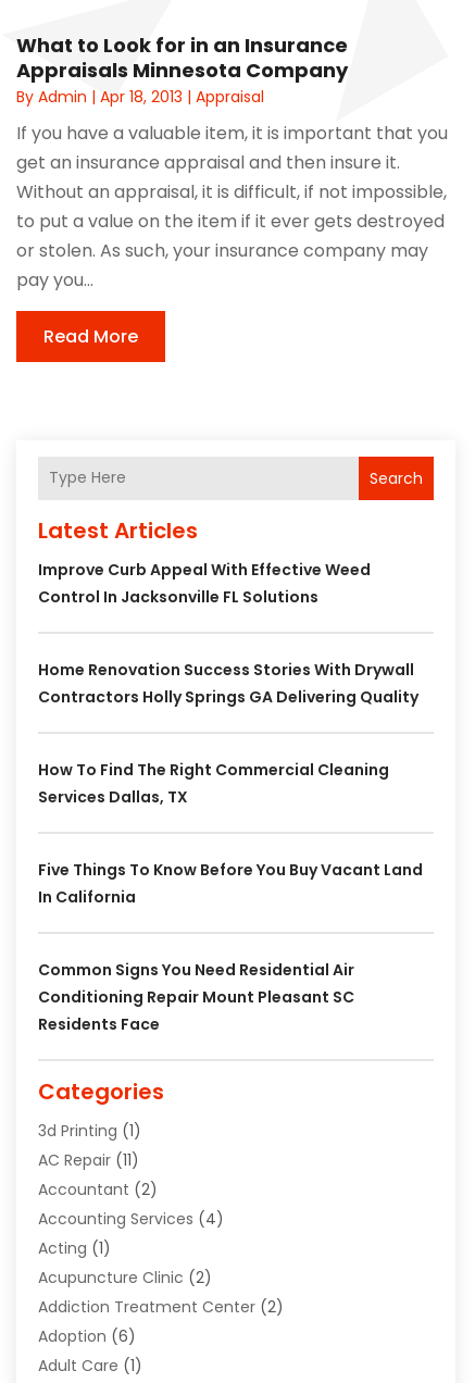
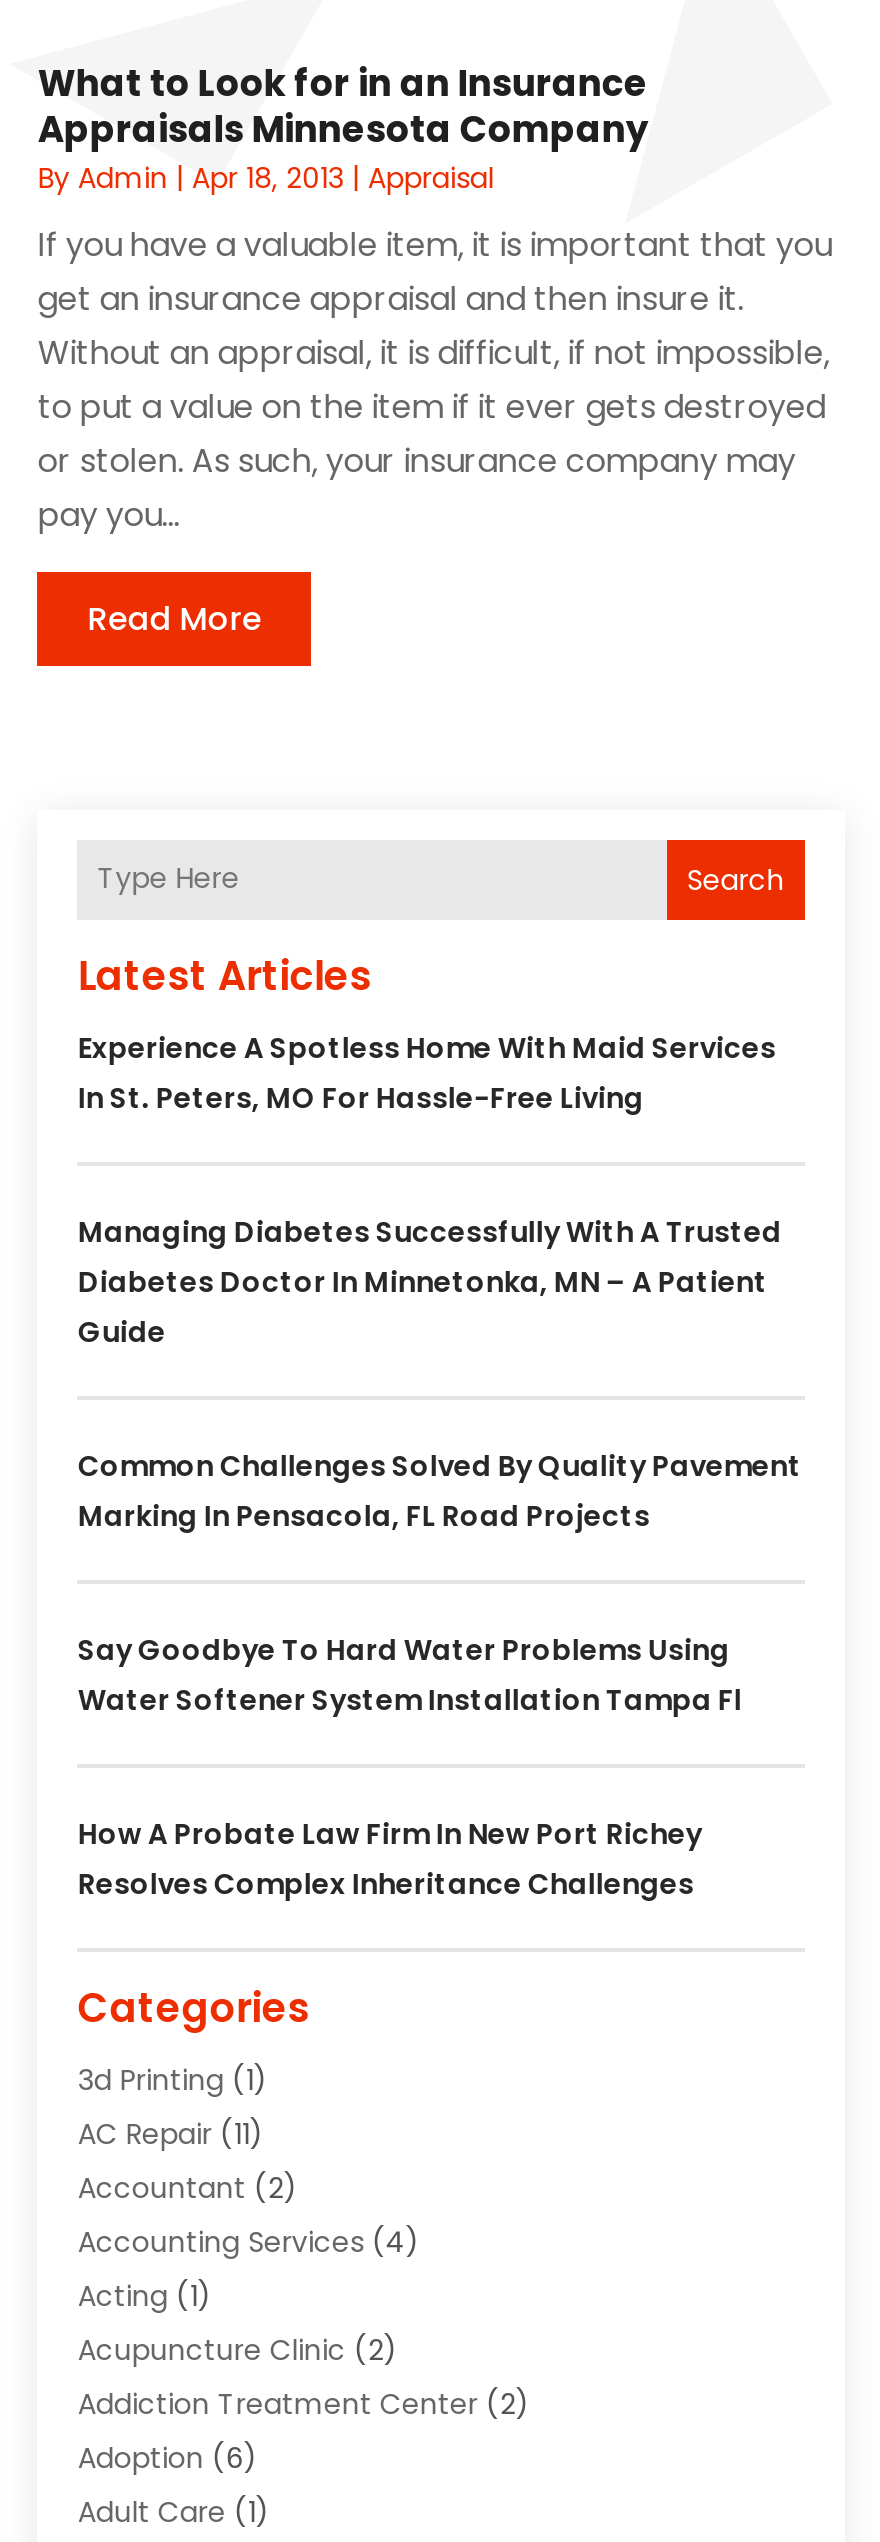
[38,559,371,608] Improve Curb Appeal With Effective Weed | Control In Jacksonville FL Solutions -> [78,1028,776,1118] Experience A Spotless Home With Maid Services | In St. Peters, MO For Hassle-Free Living
[38,659,419,708] Home Renovation Success Stories With Drywall | Contractors Holly Springs GA Delivering Quality -> [78,1212,782,1352] Managing Diabetes Successfully With A Trusted | Diabetes Doctor In Minnetonka, MN – A Patient | Guide
[38,759,390,808] How To Find The Right Commercial Cleaning | Services Dallas, TX -> [78,1446,802,1536] Common Challenges Solved By Quality Pavement | Marking In Pensacola, FL Road Projects
[38,859,423,908] Five Things To Know Before You Buy Vacant Land | In California -> [78,1630,742,1720] Say Goodbye To Hard Water Problems Using | Water Softener System Installation Tampa Fl
[38,959,355,1035] Common Signs You Need Residential Air | Conditioning Repair Mount Pleasant SC | Residents Face -> [78,1814,702,1904] How A Probate Law Firm In New Port Richey | Resolves Complex Inheritance Challenges

